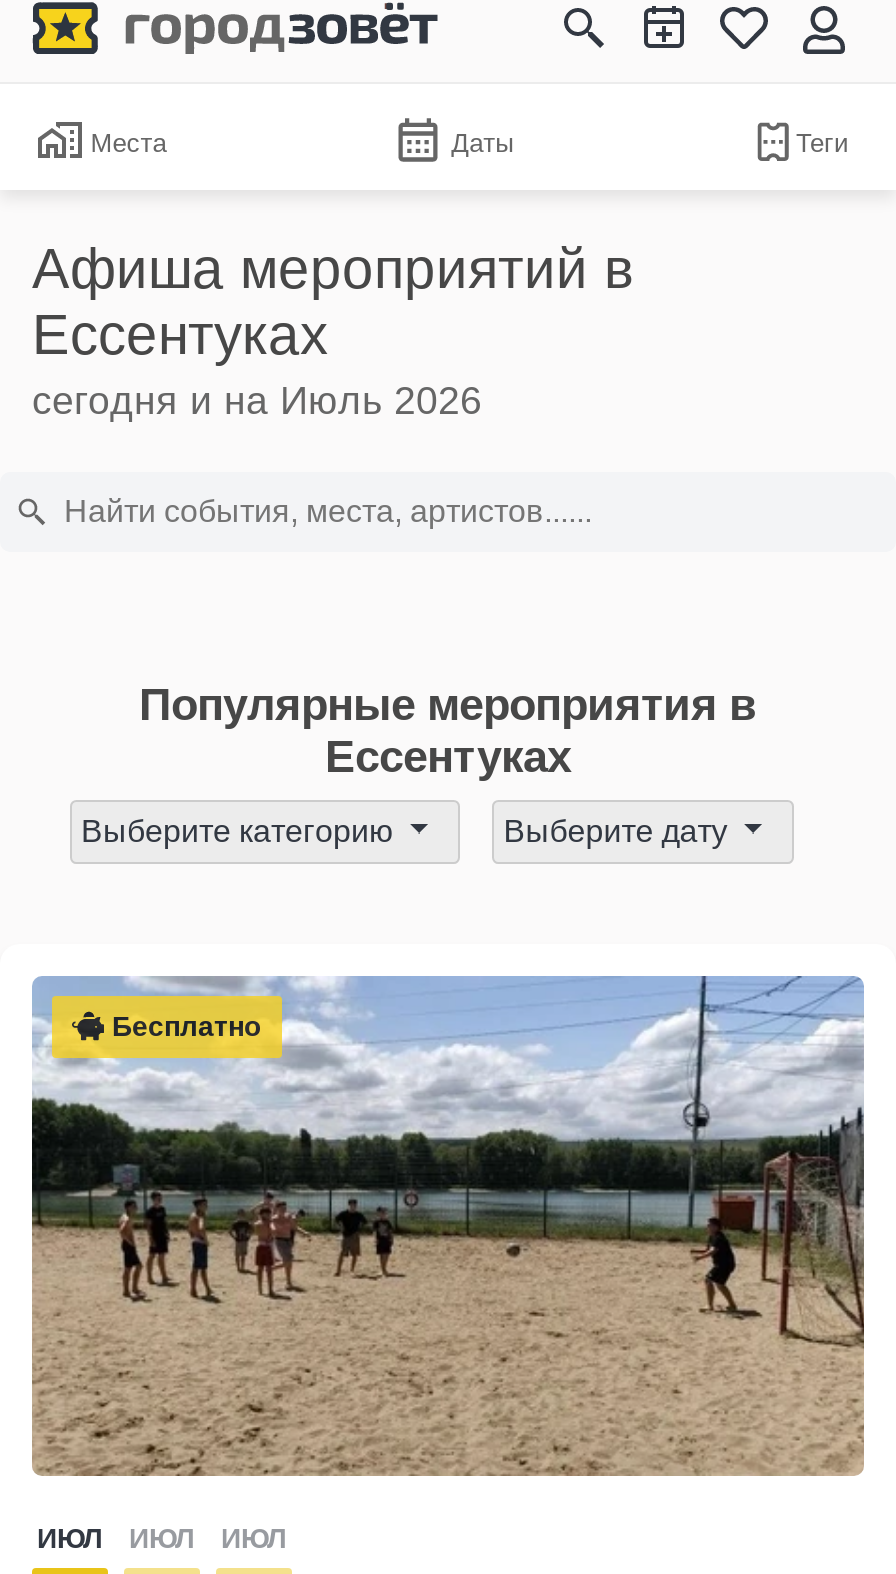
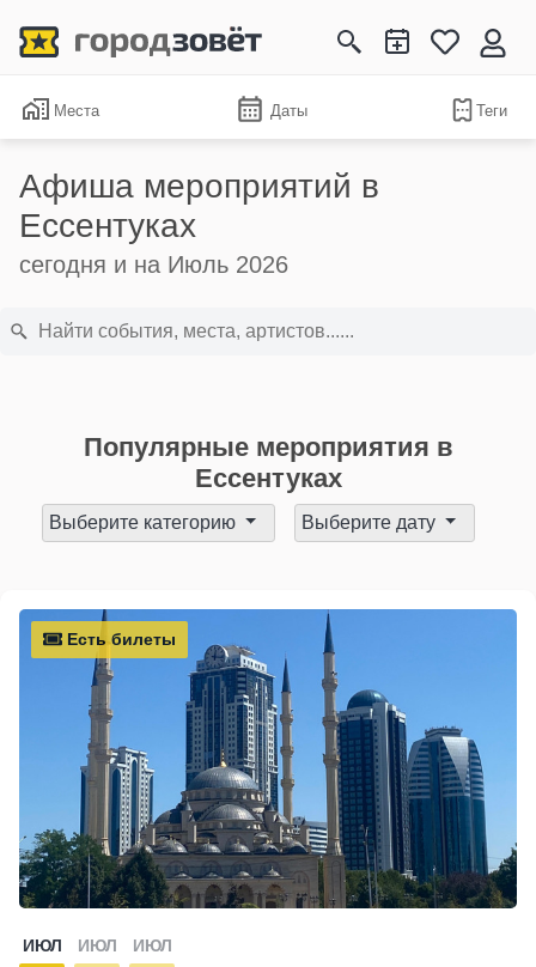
[30,976,866,1478] [image] | Бесплатно -> [18,608,518,910] [image] | Есть билеты

